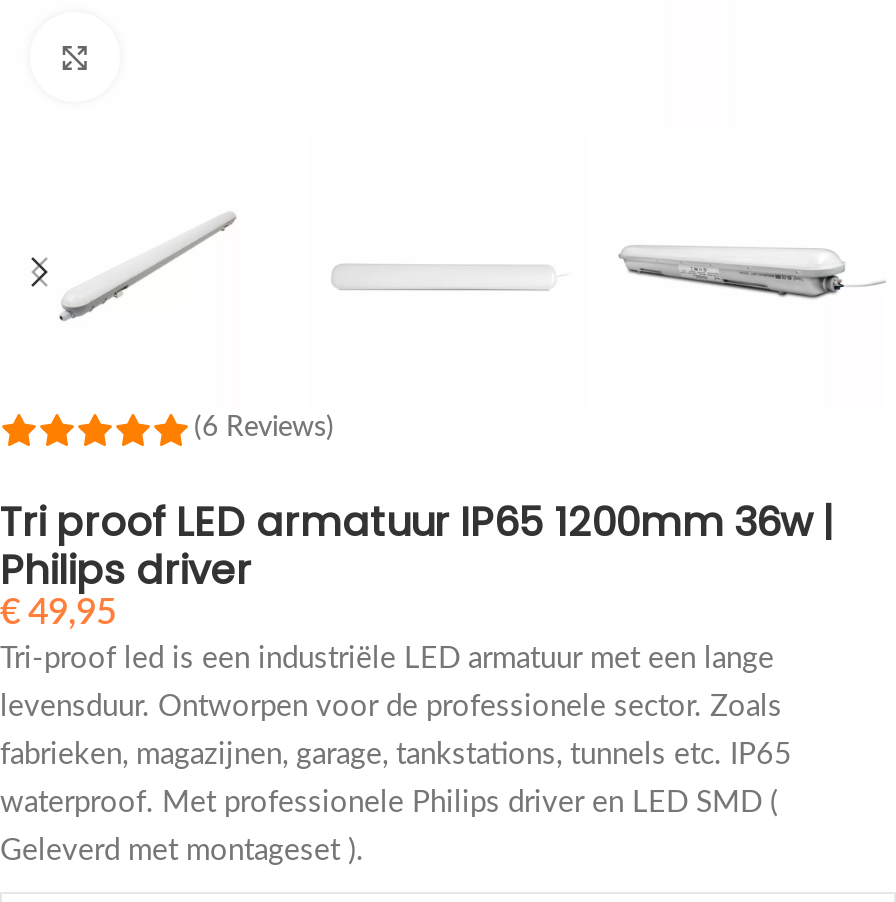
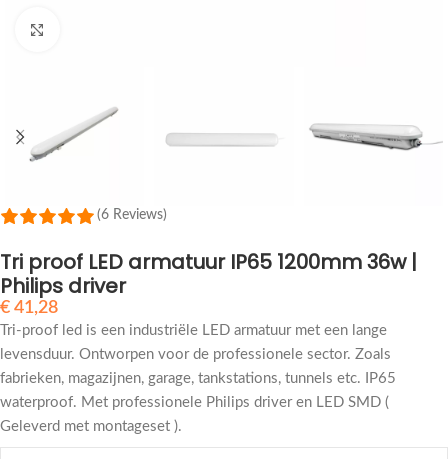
[0,597,116,633] €49,95 -> [0,299,58,317] €41,28

